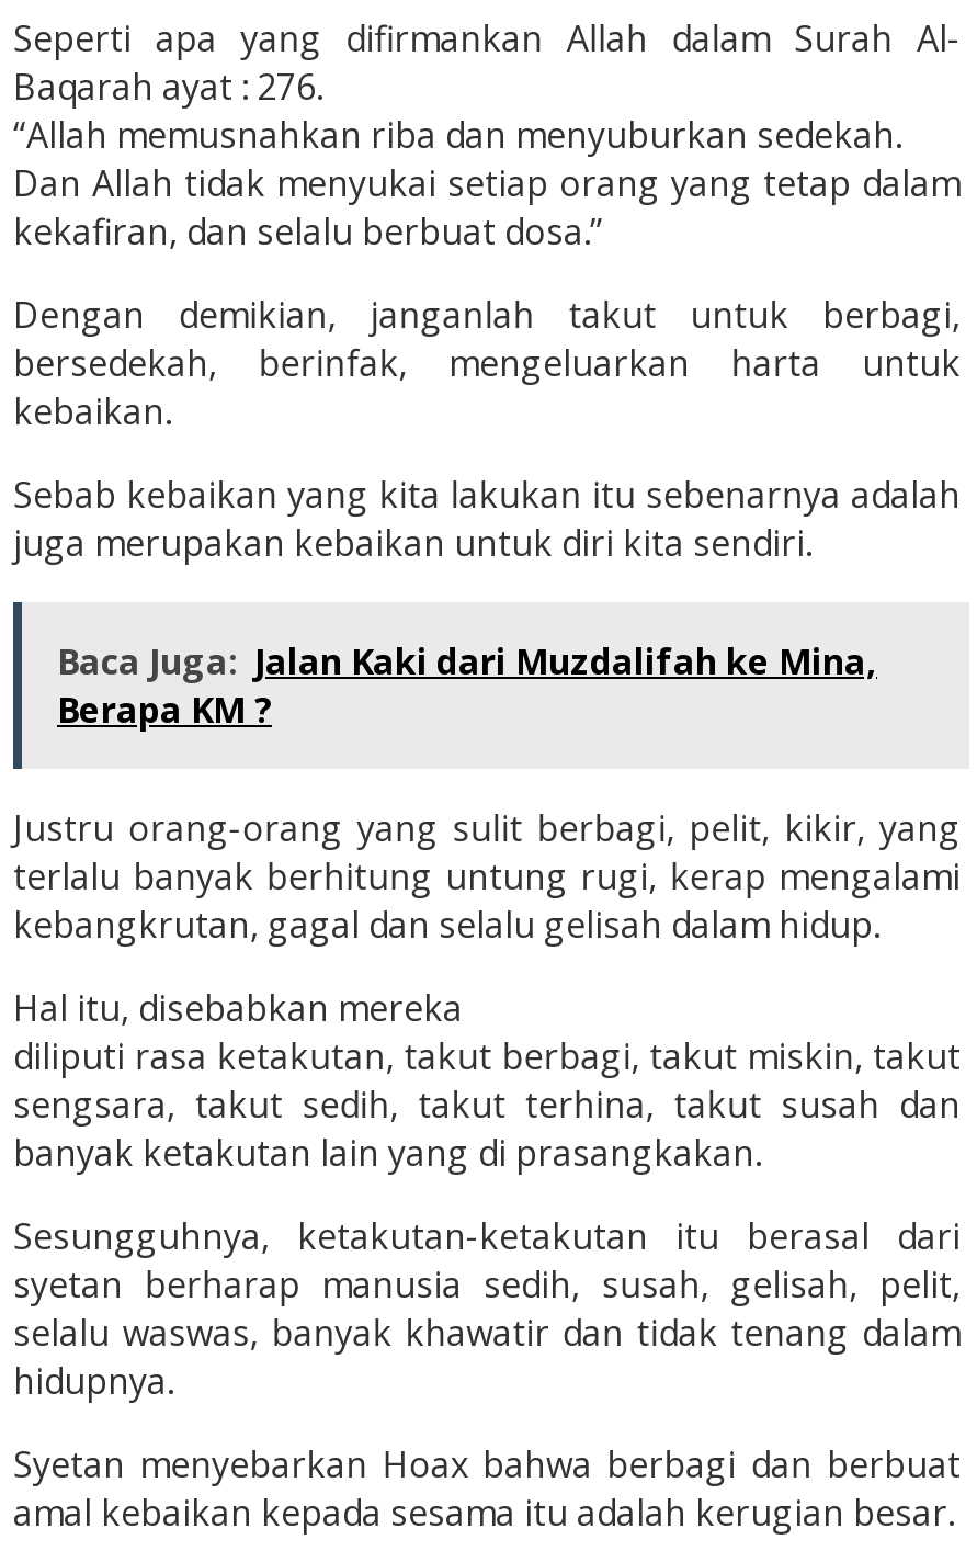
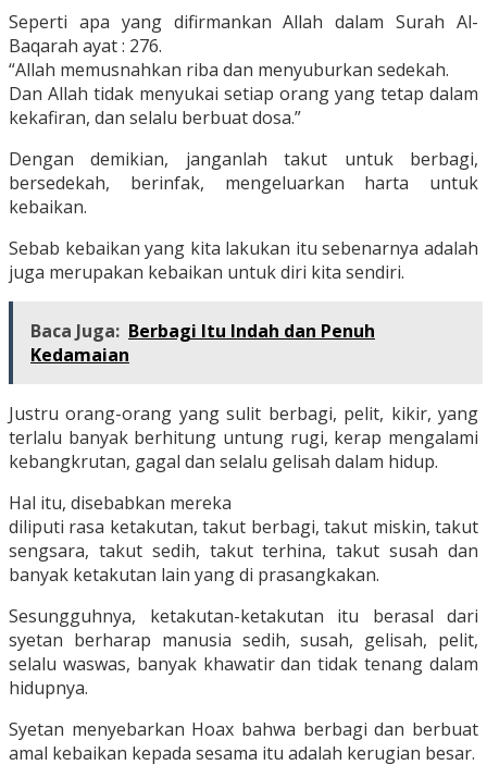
[57,638,877,734] Baca Juga: Jalan Kaki dari Muzdalifah ke Mina, | Berapa KM ? -> [30,319,375,367] Baca Juga: Berbagi Itu Indah dan Penuh | Kedamaian

